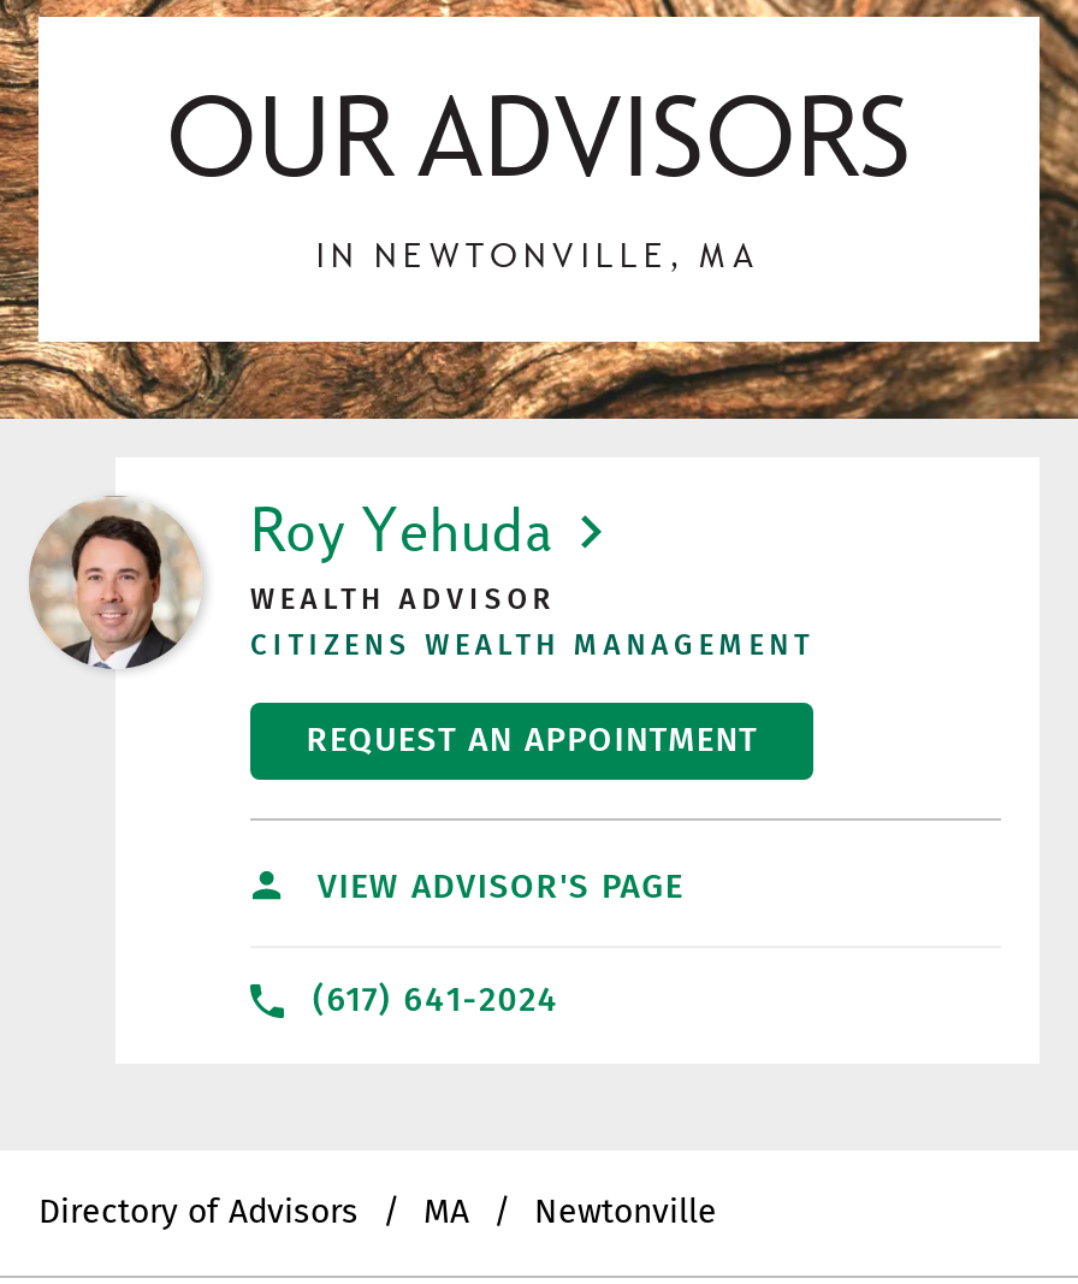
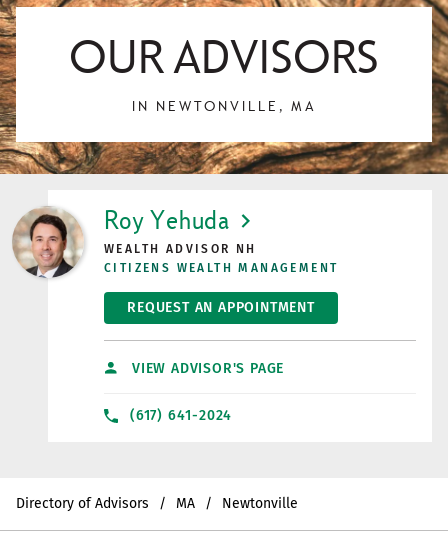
[250,583,555,617] WEALTH ADVISOR -> [104,242,257,256] WEALTH ADVISOR NH

